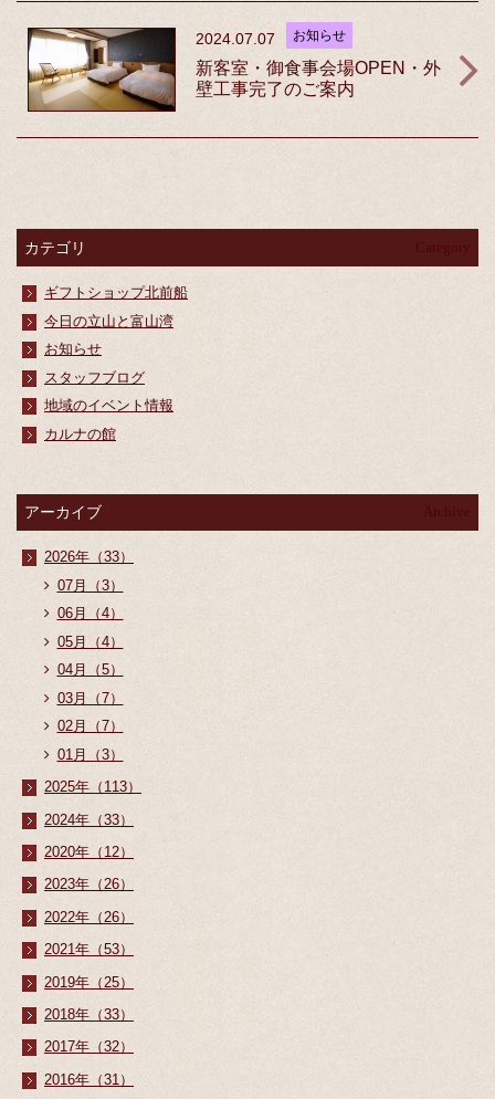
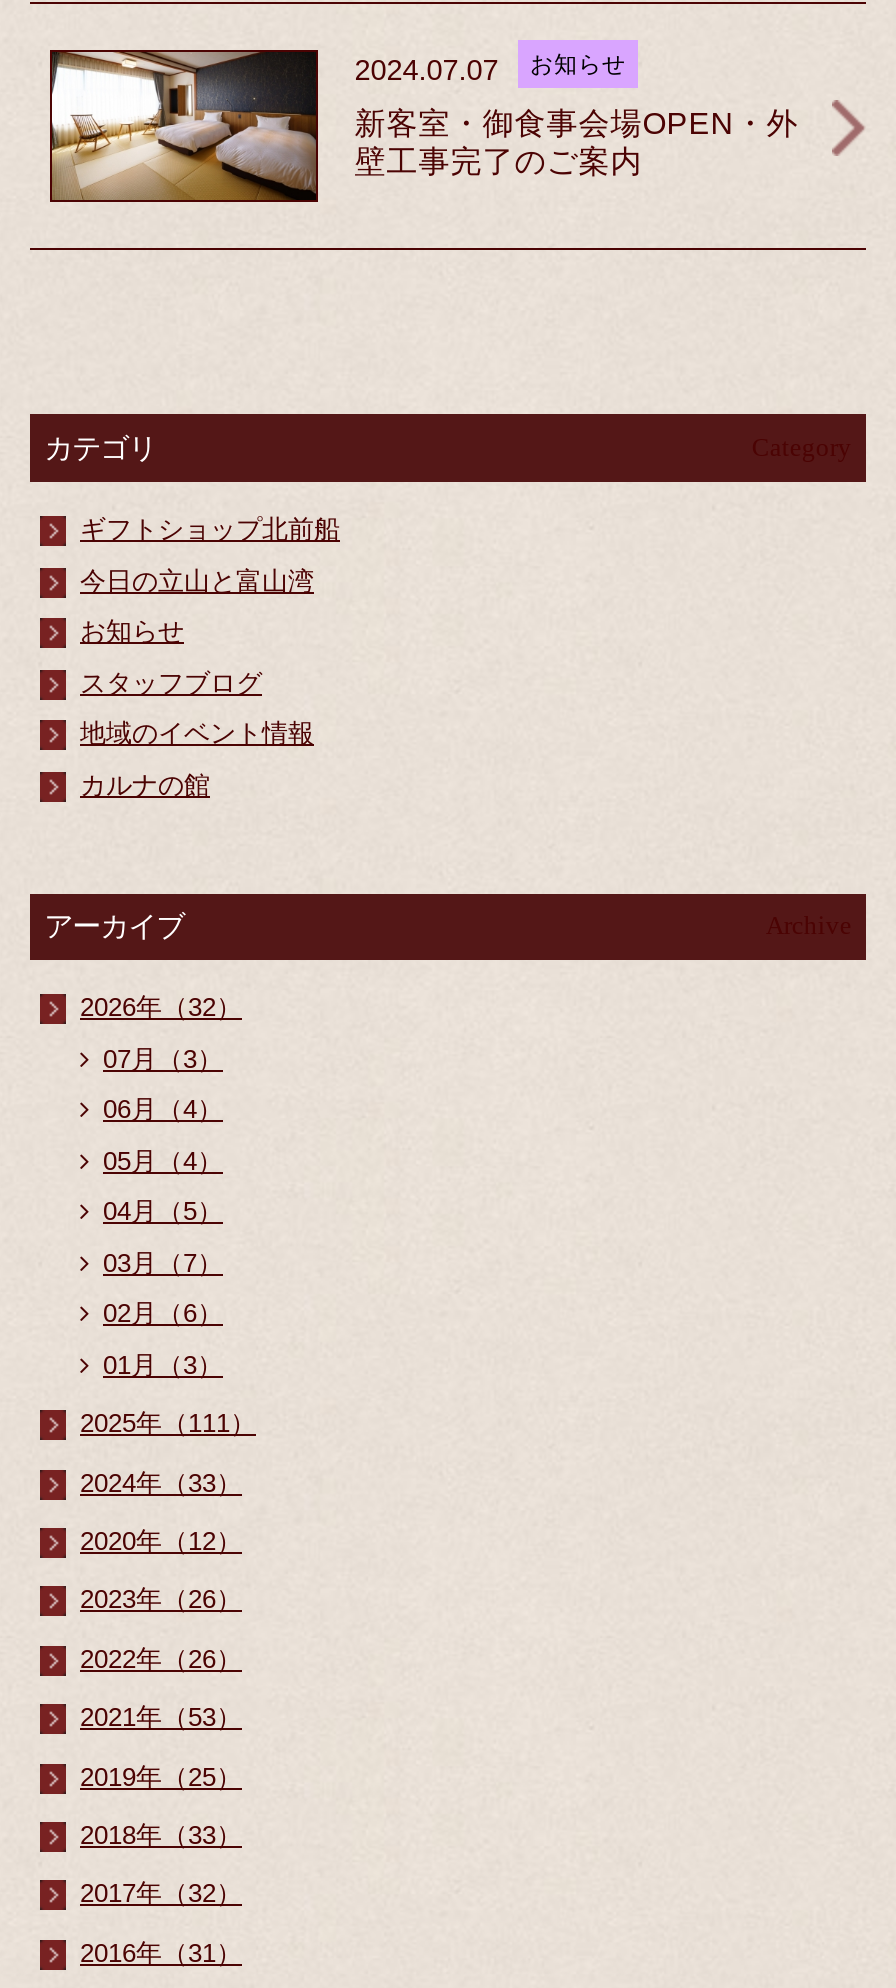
[44,549,134,565] 2026年（33） -> [80,993,242,1023] 2026年（32）
[57,718,123,734] 02月（7） -> [103,1299,223,1329] 02月（6）
[44,779,141,795] 2025年（113） -> [80,1408,256,1438] 2025年（111）

